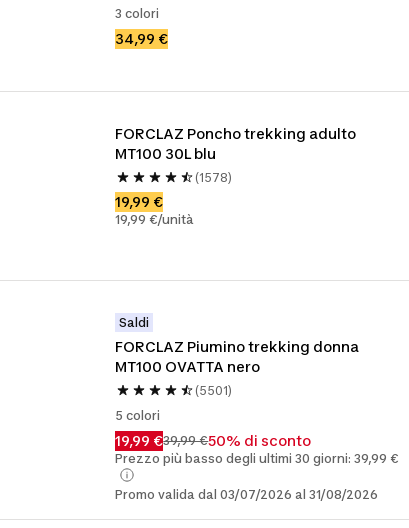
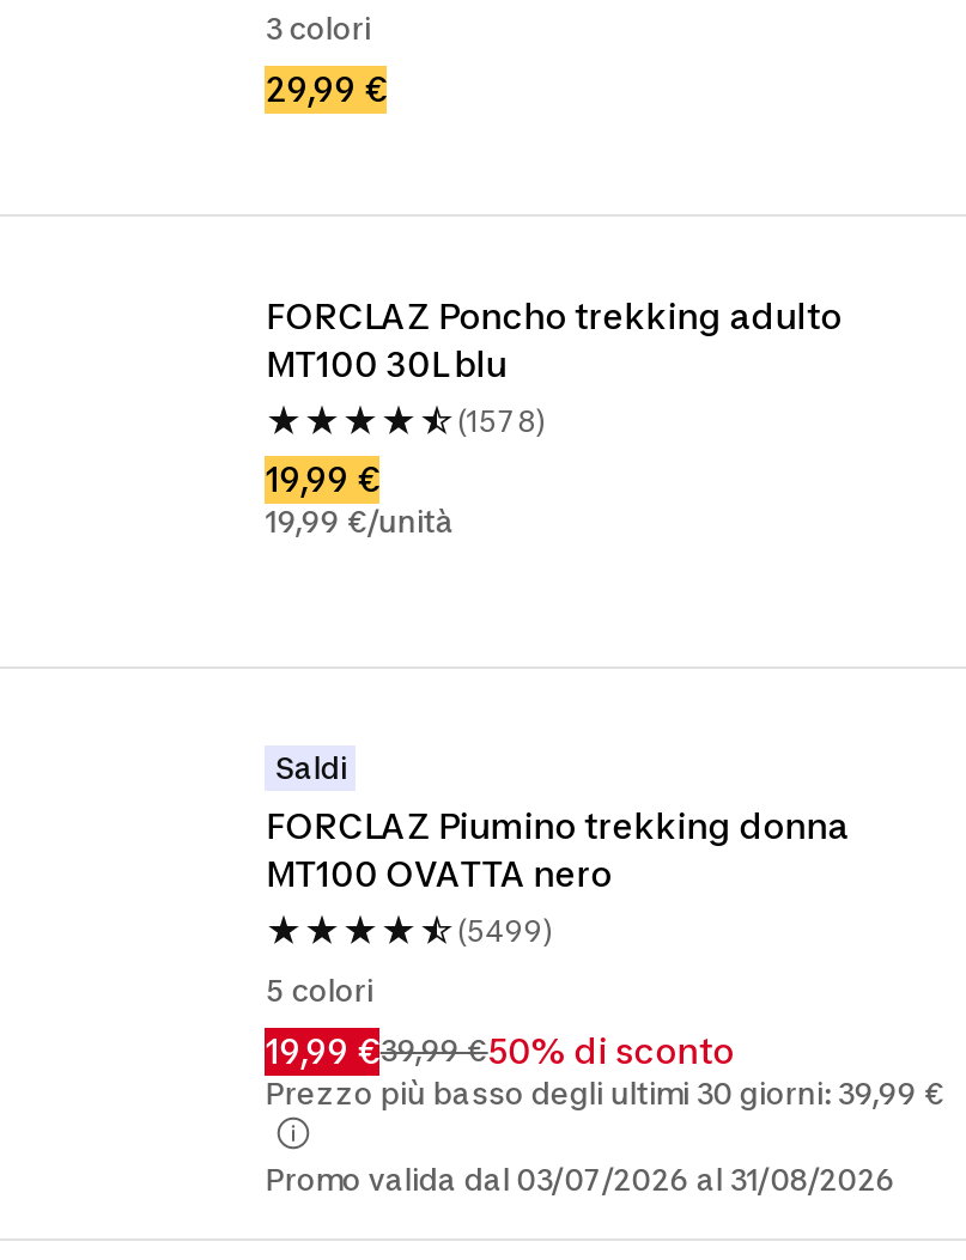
[115,30,168,47] 34,99 € -> [265,68,387,108] 29,99 €
[195,383,232,398] (5501) -> [457,913,553,948] (5499)

